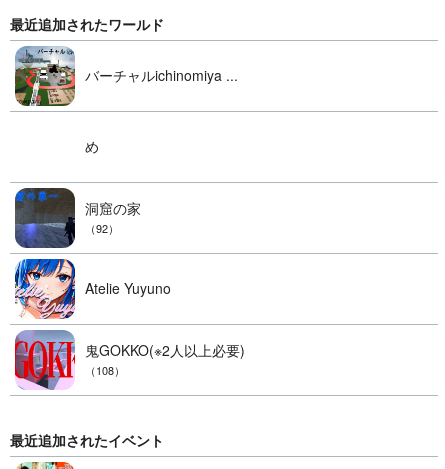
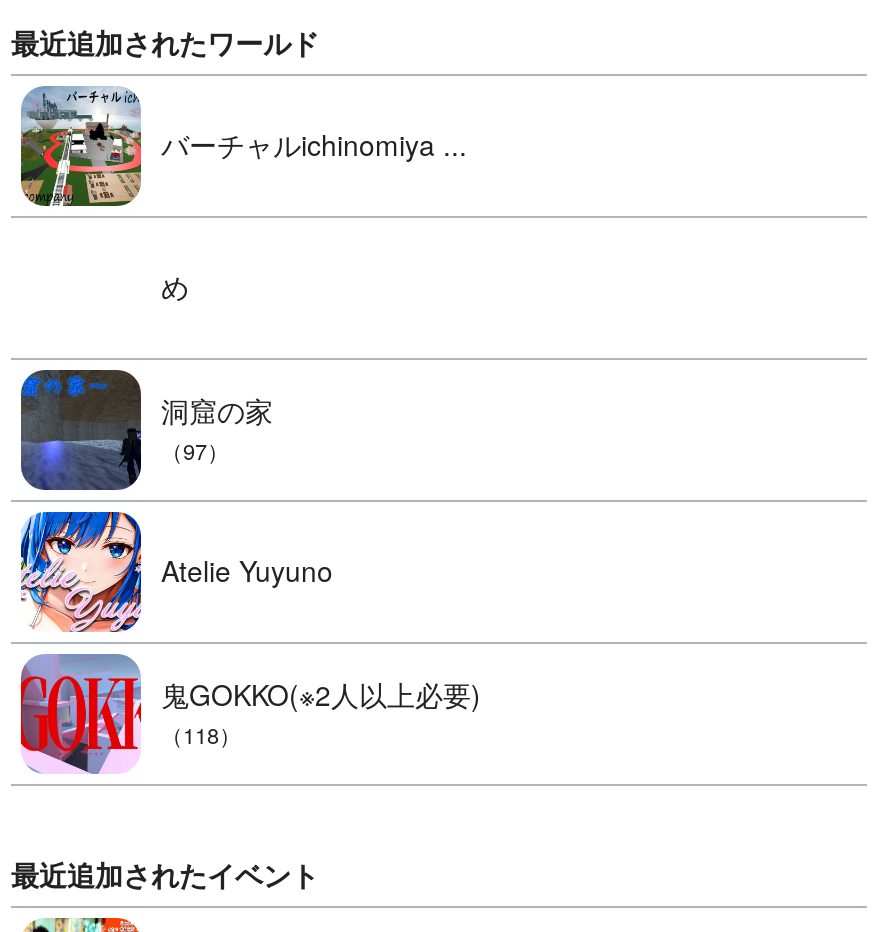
[85,220,119,236] （92） -> [161,434,229,466] （97）
[85,362,125,378] （108） -> [161,718,241,750] （118）

